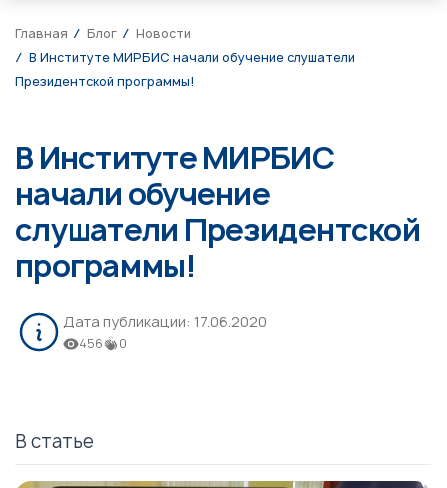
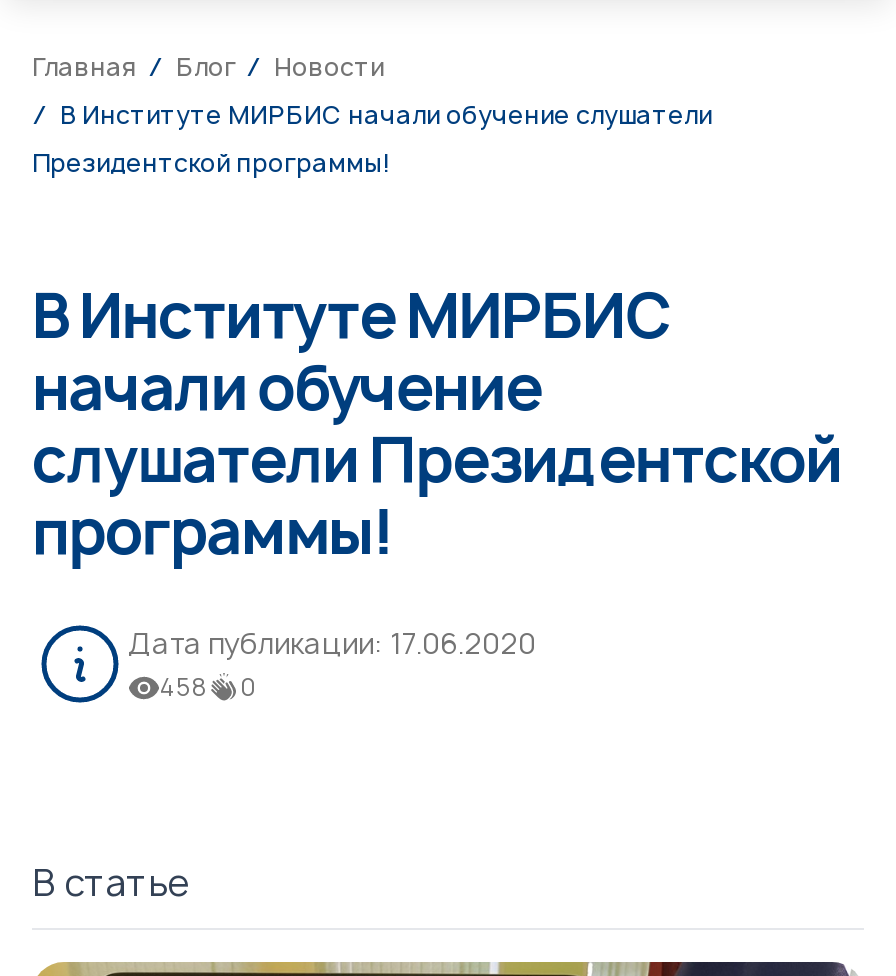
[79,335,127,352] 456 0 -> [160,670,256,704] 458 0

